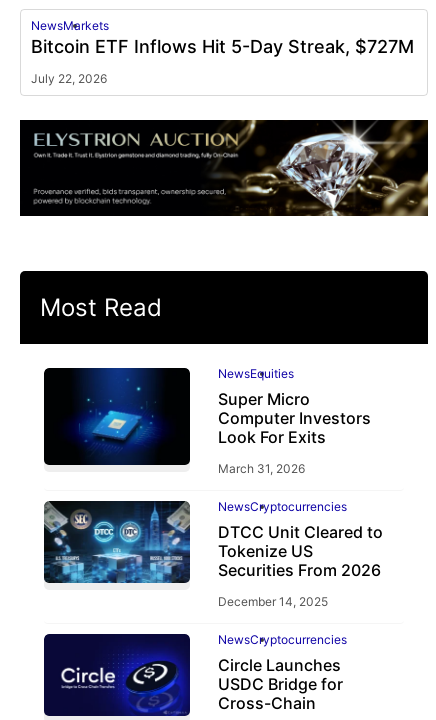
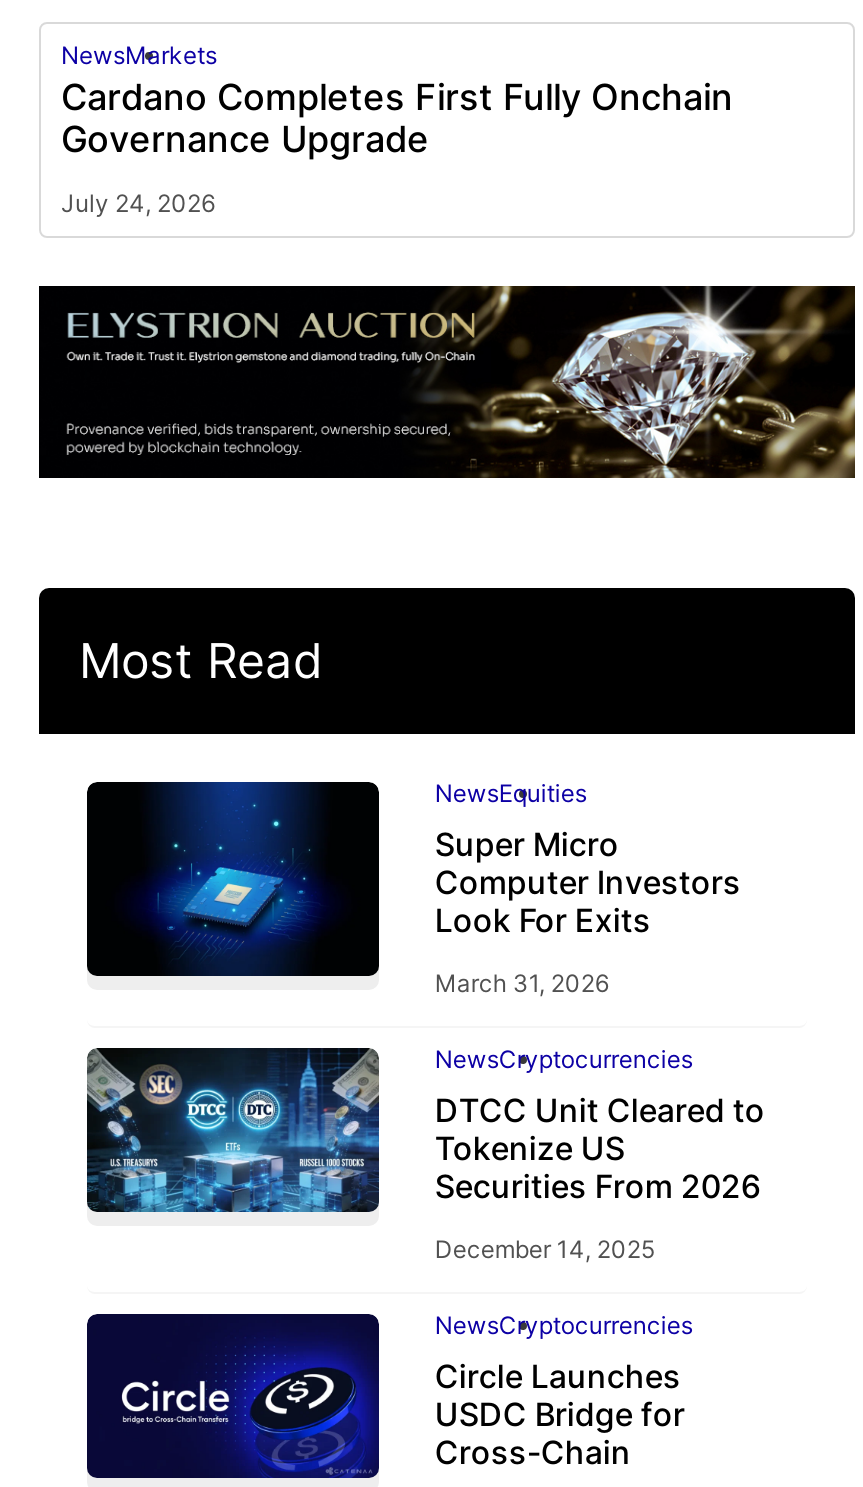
[31,36,414,57] Bitcoin ETF Inflows Hit 5-Day Streak, $727M -> [61,77,733,161] Cardano Completes First Fully Onchain | Governance Upgrade
[31,71,107,86] July 22, 2026 -> [61,189,215,219] July 24, 2026

